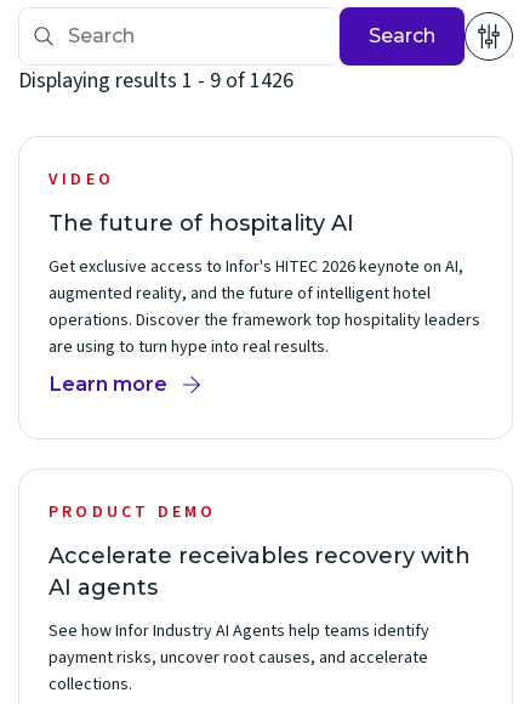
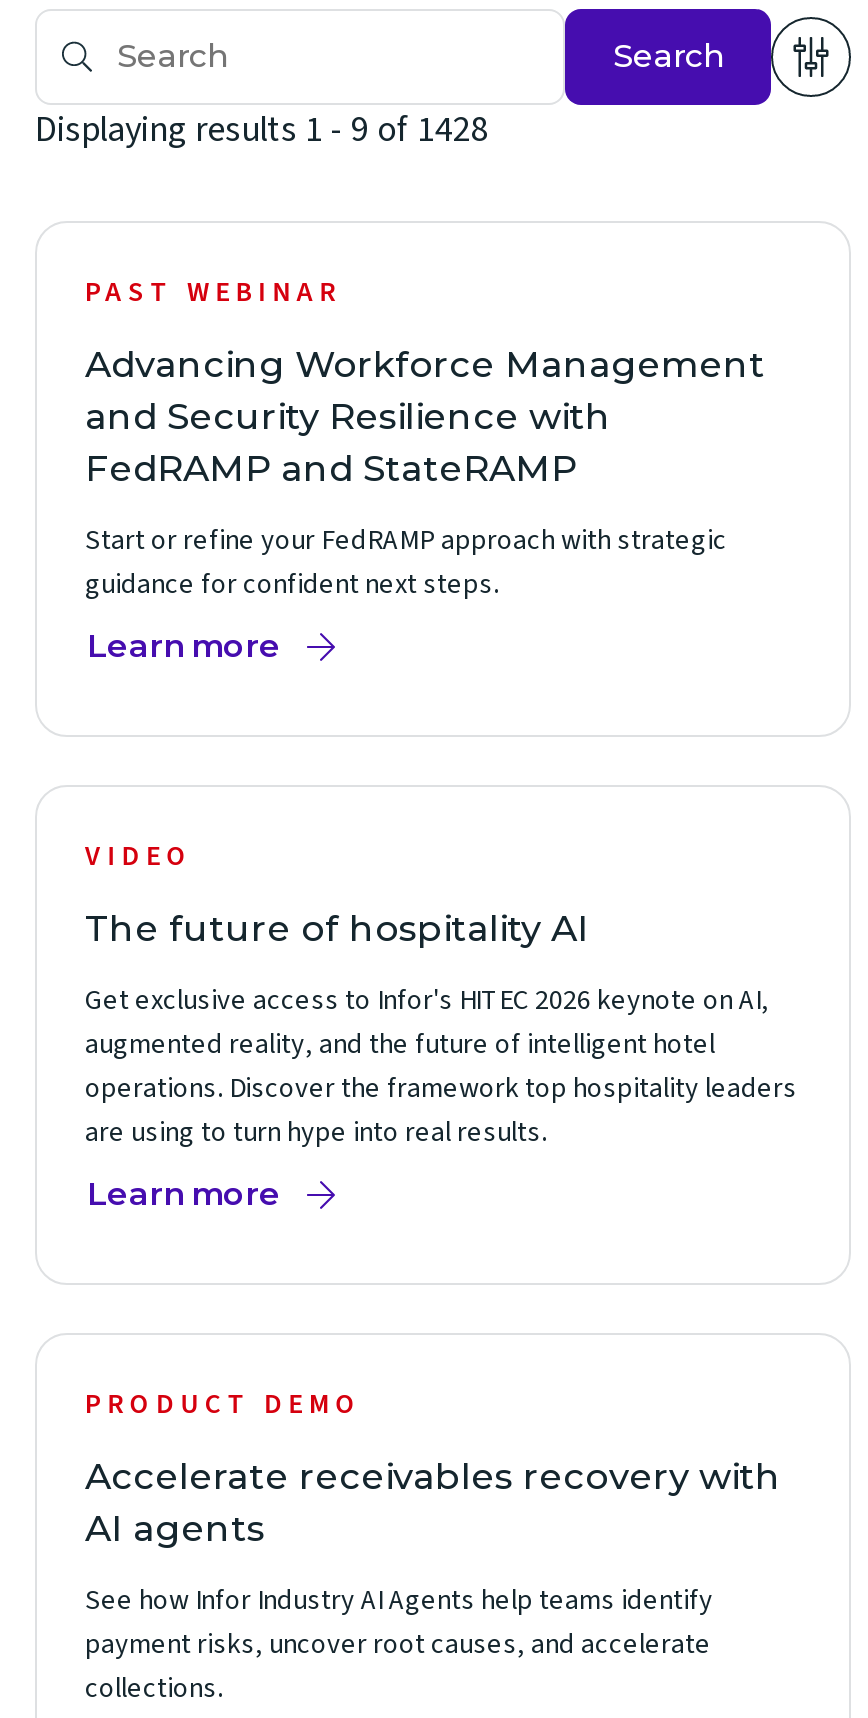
[18,66,294,96] Displaying results 1 - 9 of 1426 -> [35,105,765,665] Displaying results 1 - 9 of 1428 | PAST WEBINAR | Advancing Workforce Management | and Security Resilience with | FedRAMP and StateRAMP | Start or refine your FedRAMP approach with strategic | guidance for confident next steps. | Learn more

